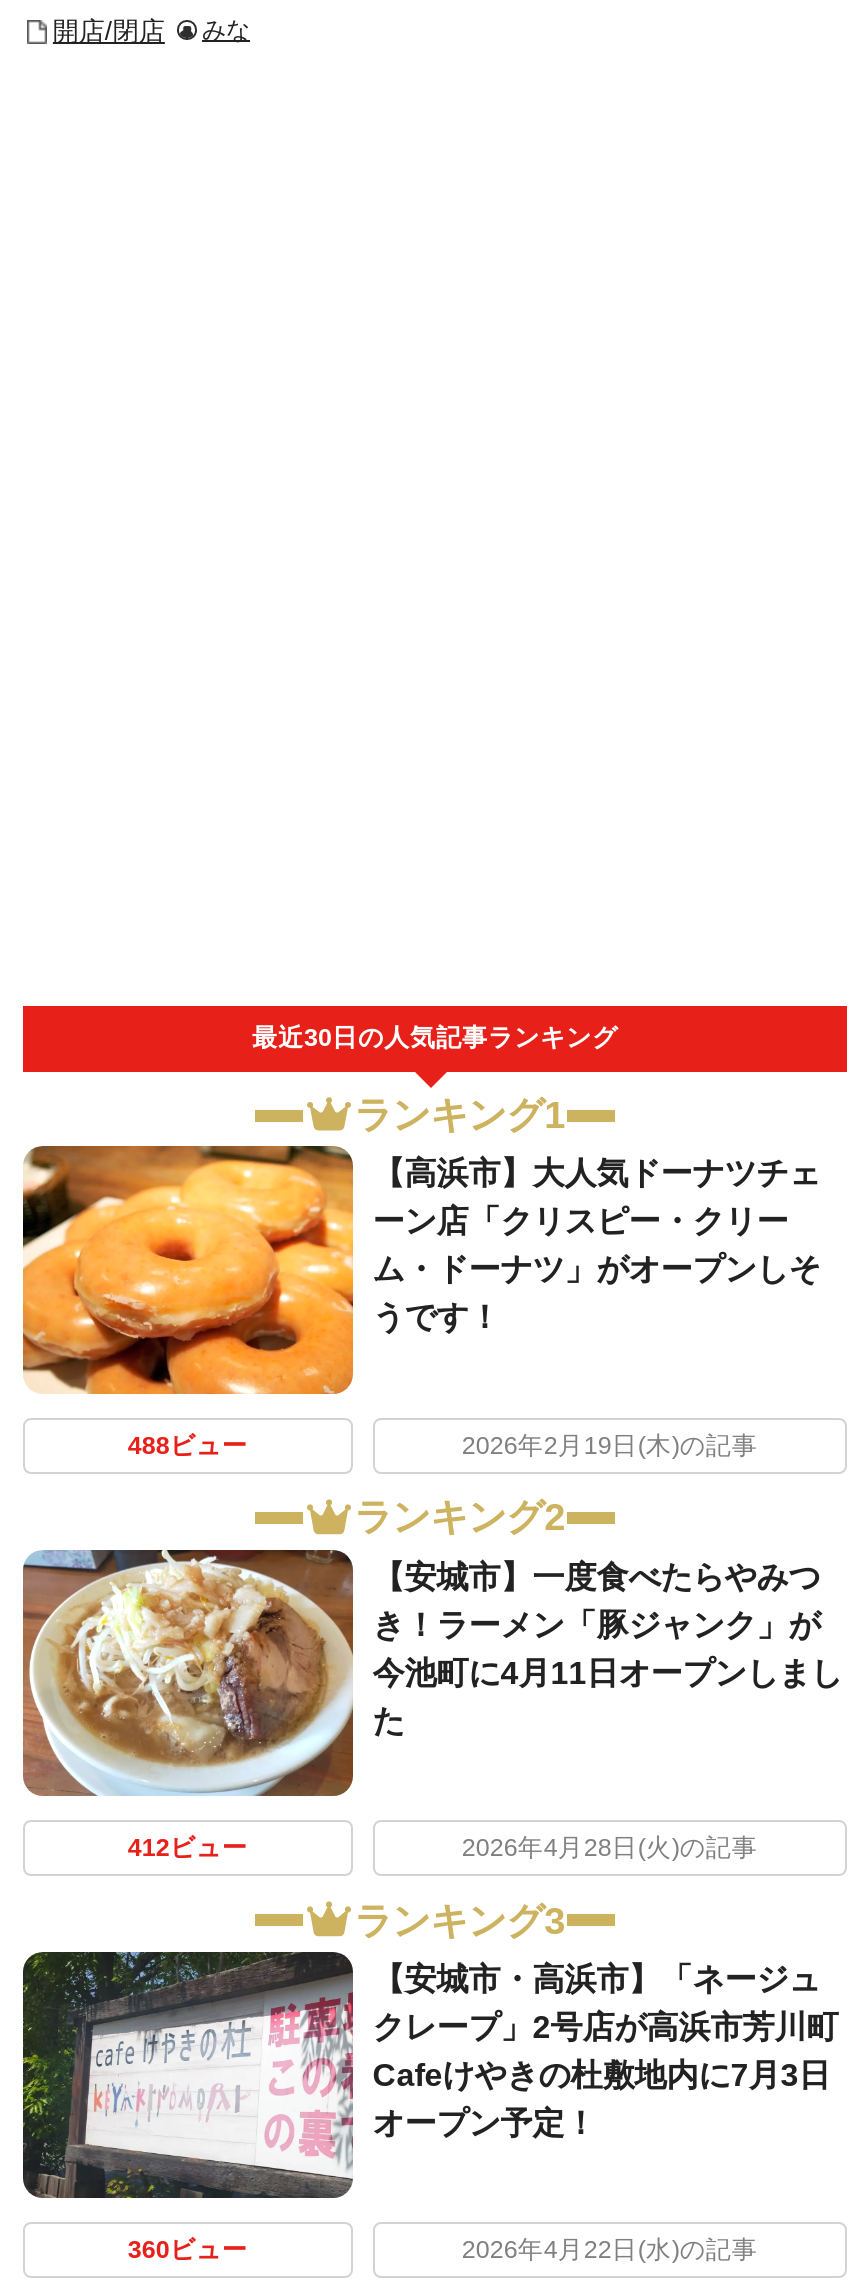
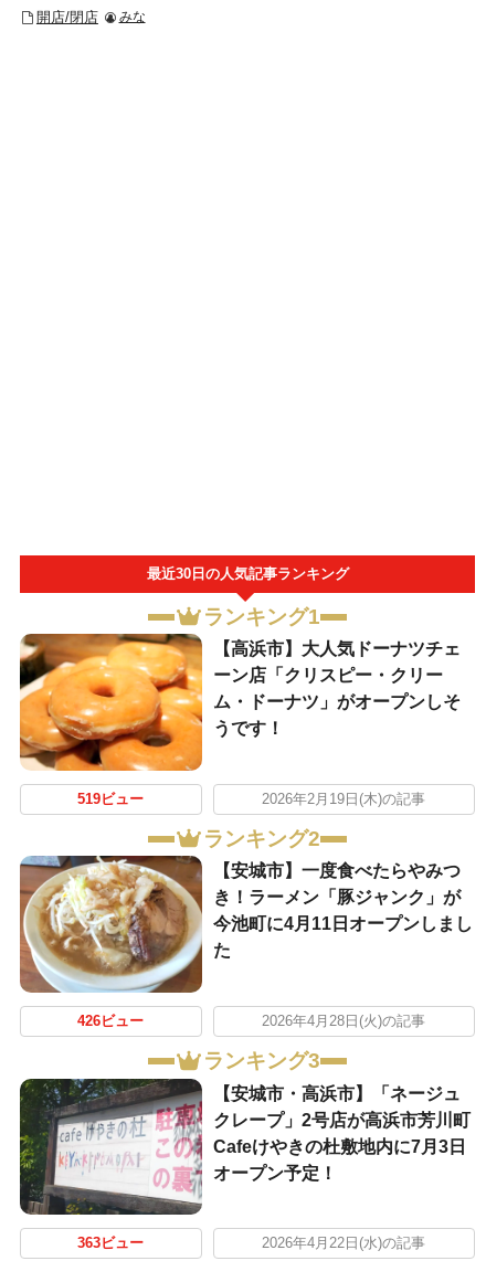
[128,1432,248,1460] 488ビュー -> [78,791,144,807] 519ビュー
[128,1834,248,1862] 412ビュー -> [78,1014,144,1029] 426ビュー
[128,2236,248,2264] 360ビュー -> [78,1236,144,1251] 363ビュー

